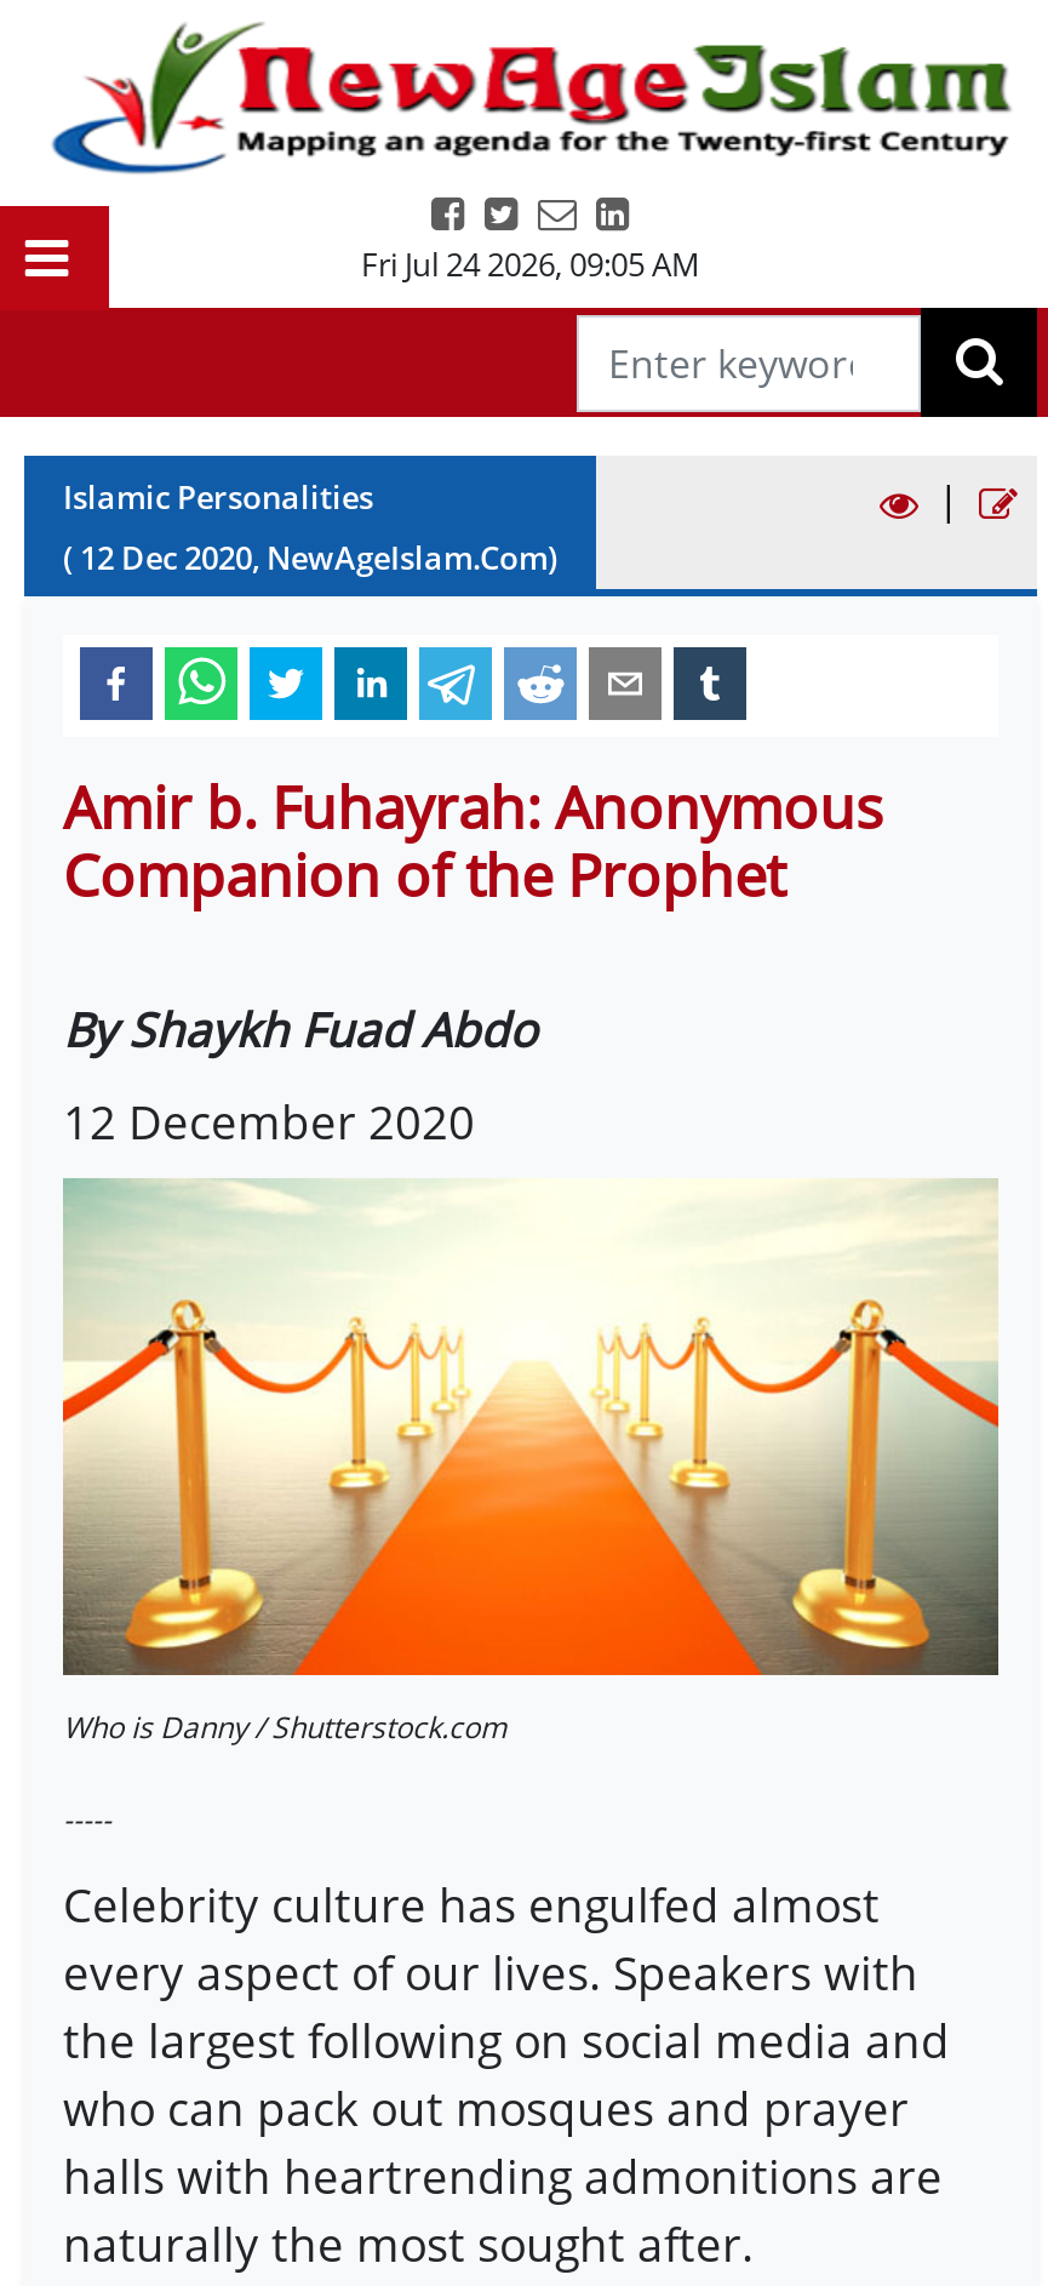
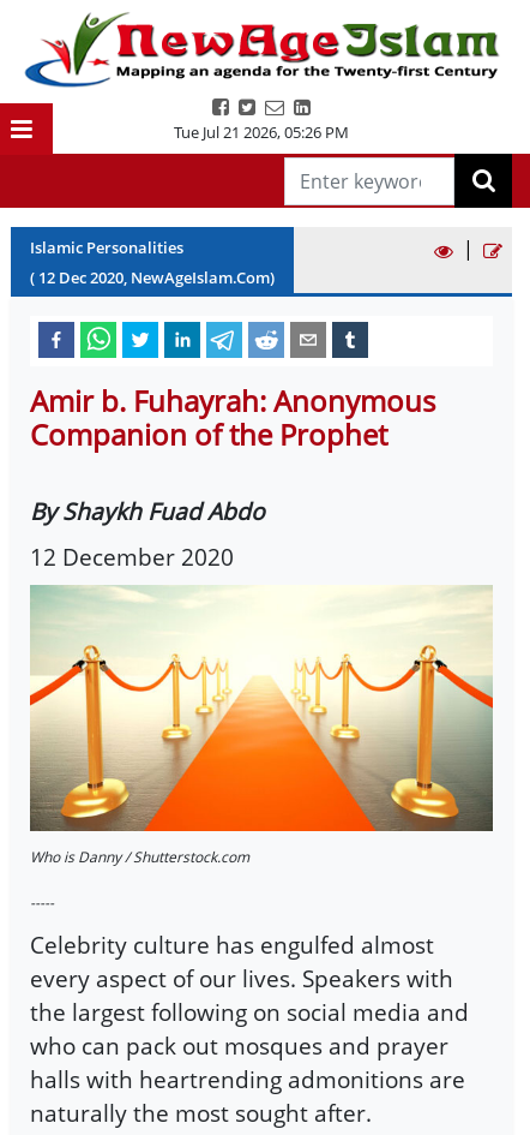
[361,242,700,286] Fri Jul 24 2026, 09:05 AM -> [174,121,349,143] Tue Jul 21 2026, 05:26 PM

